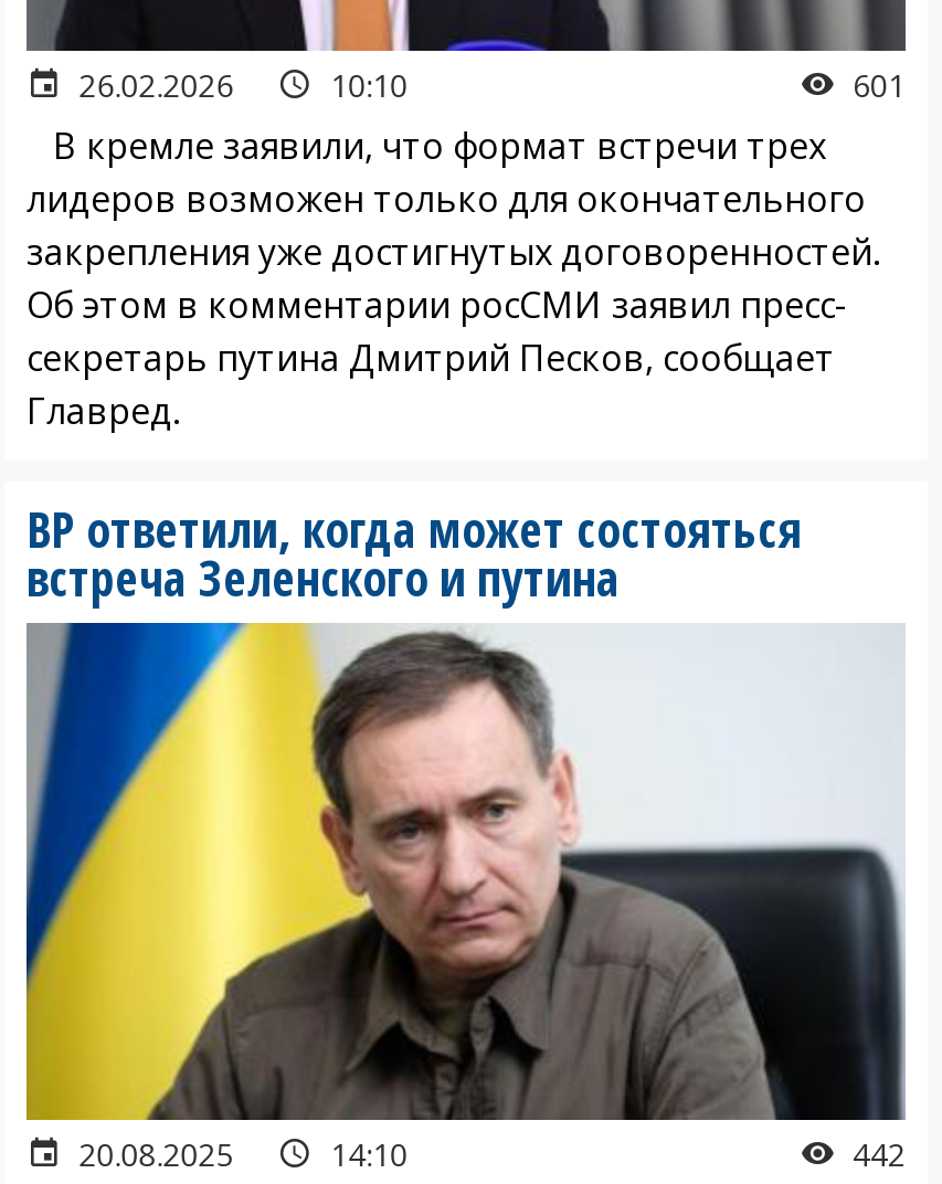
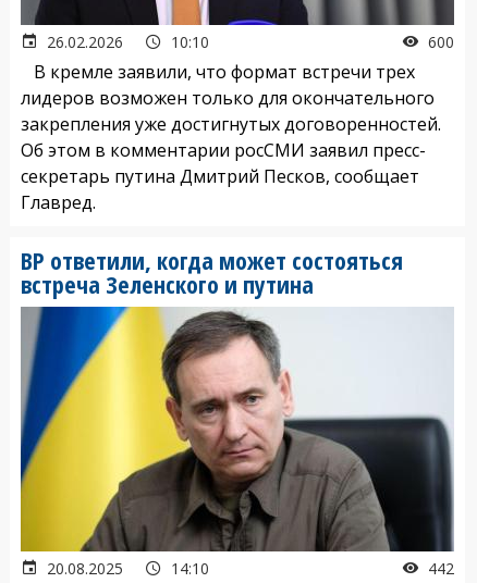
[853,64,906,106] 601 -> [428,31,454,52] 600

